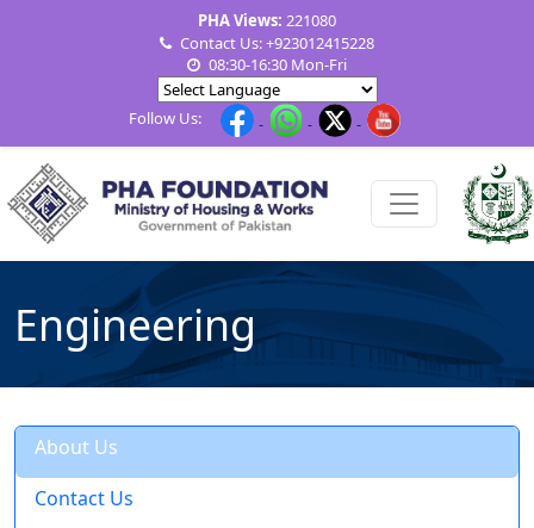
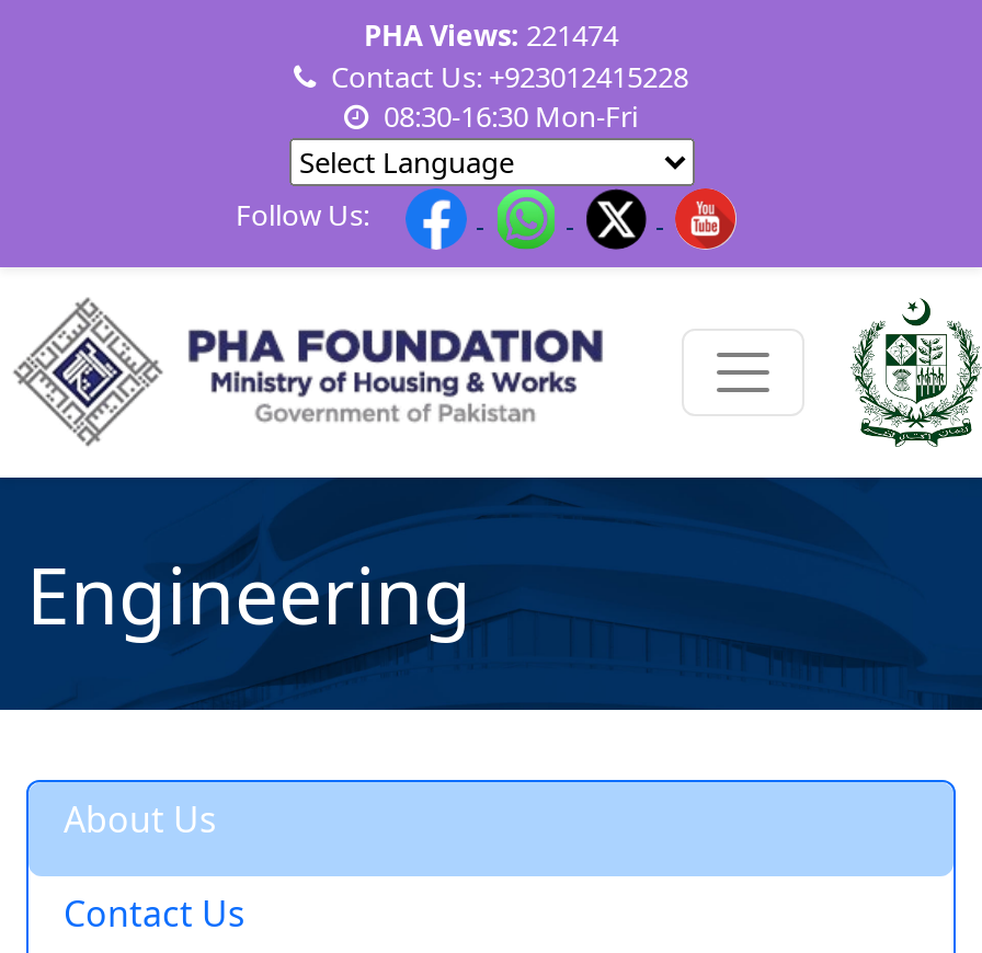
[198,10,336,31] PHA Views: 221080 -> [364,15,618,55] PHA Views: 221474

